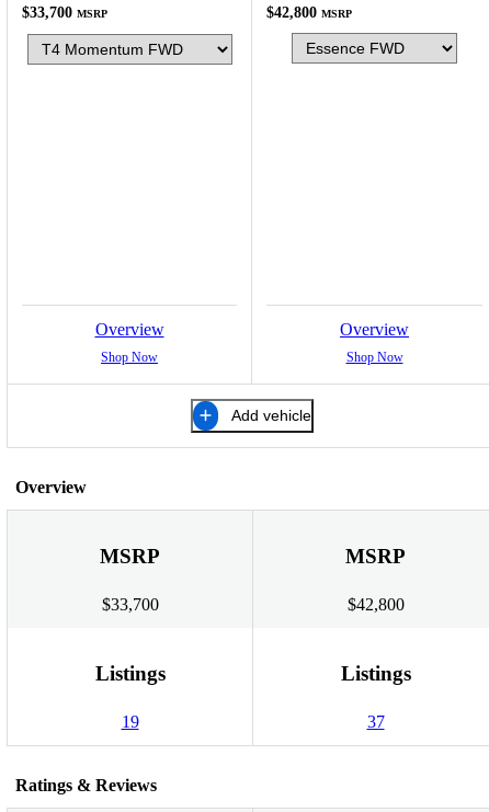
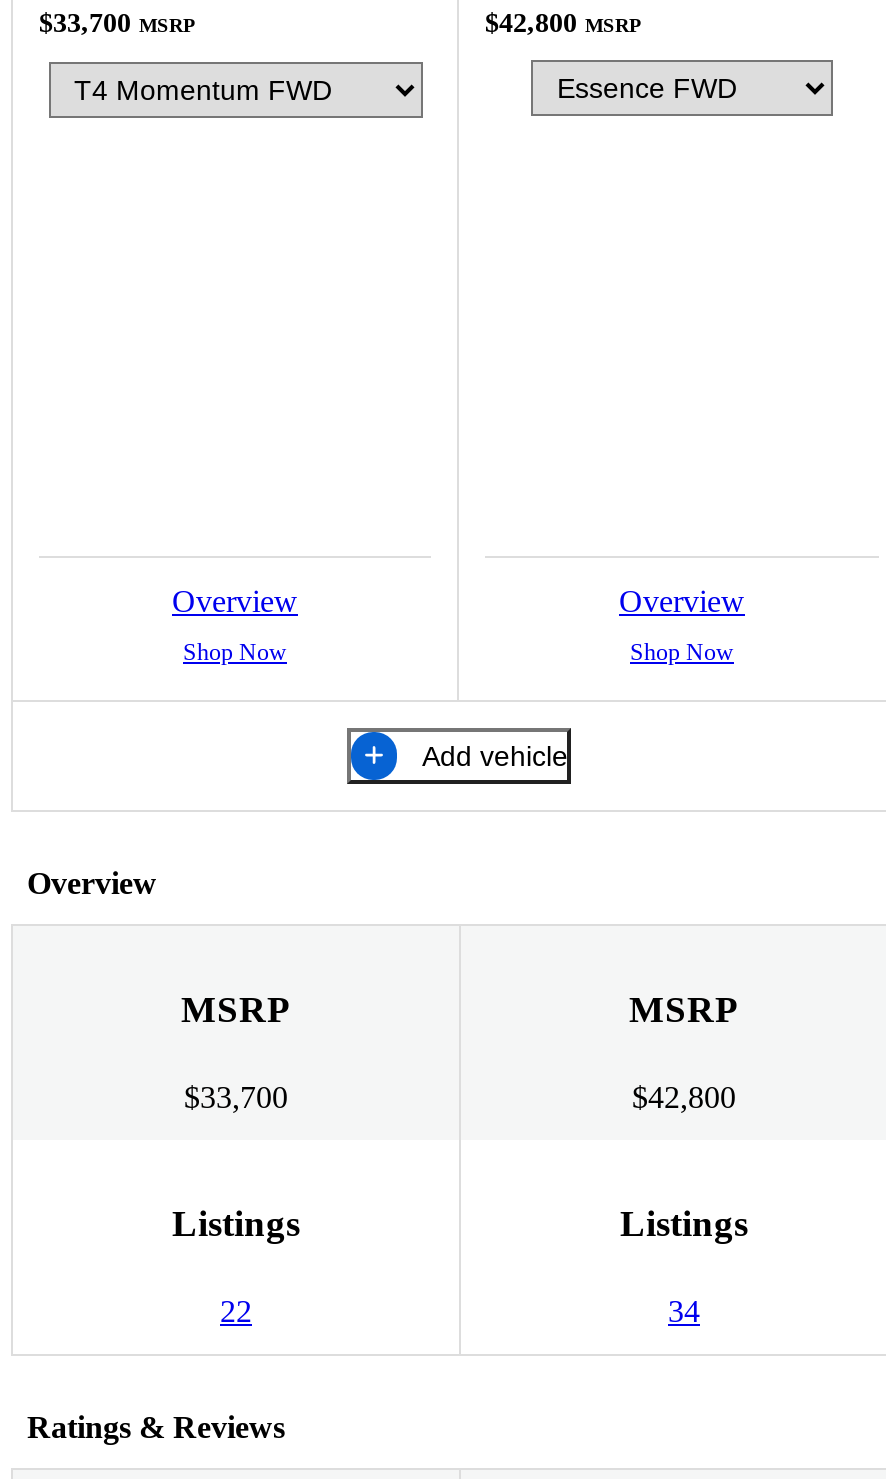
[121,713,139,731] 19 -> [220,1295,252,1329] 22
[367,713,384,731] 37 -> [668,1295,700,1329] 34

